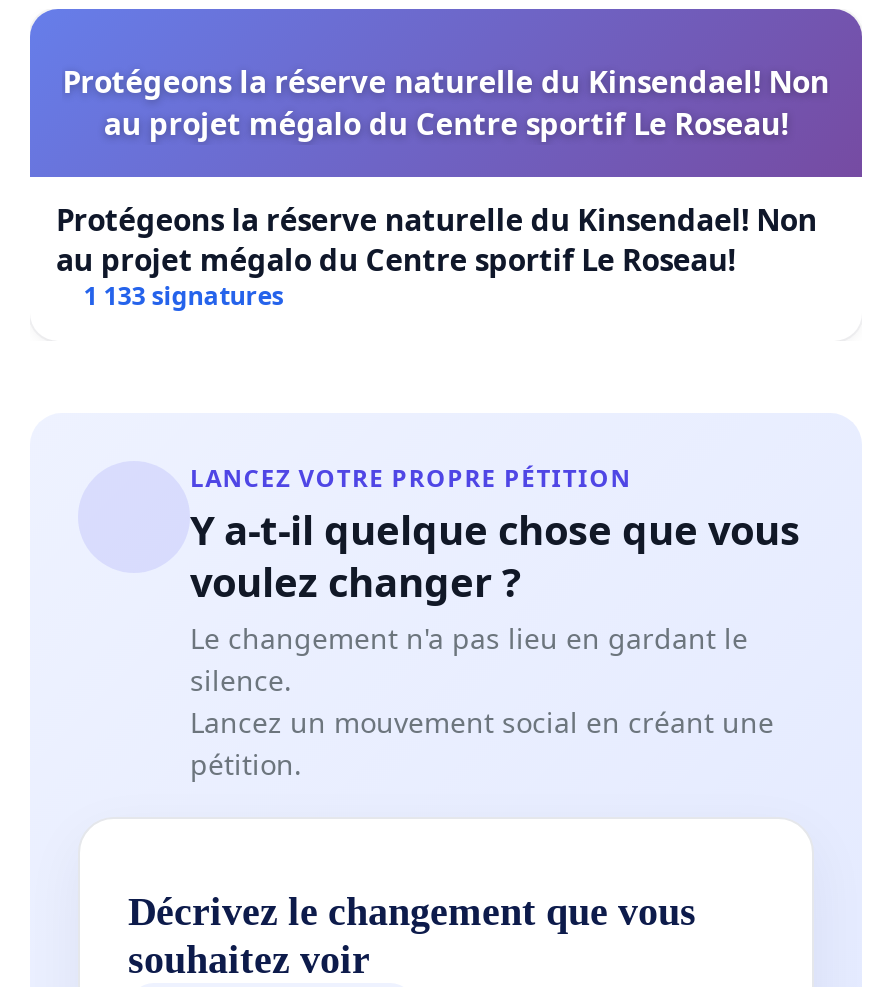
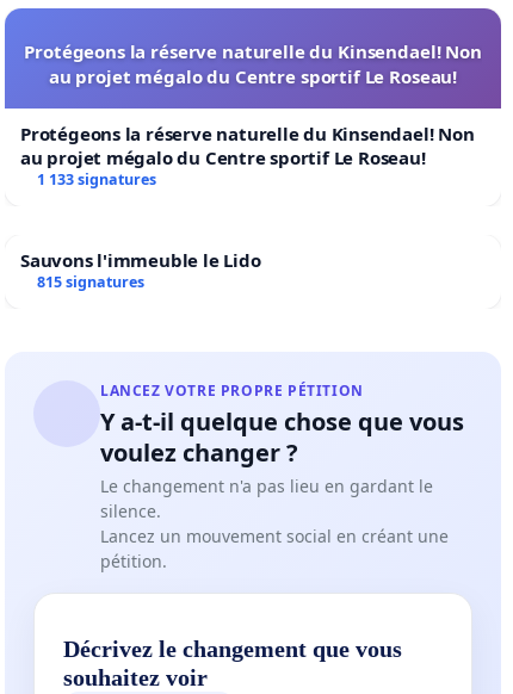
none -> [20,248,261,293] Sauvons l'immeuble le Lido | 815 signatures

